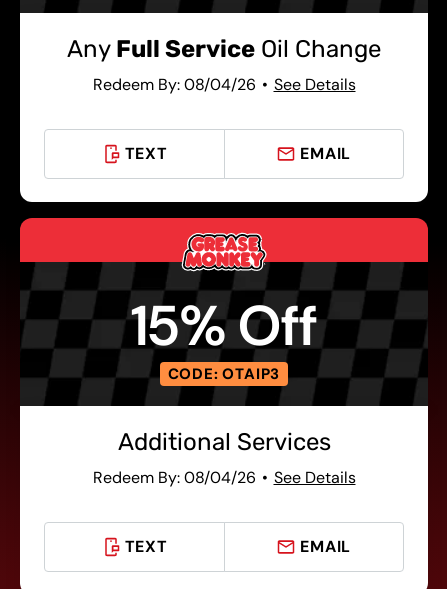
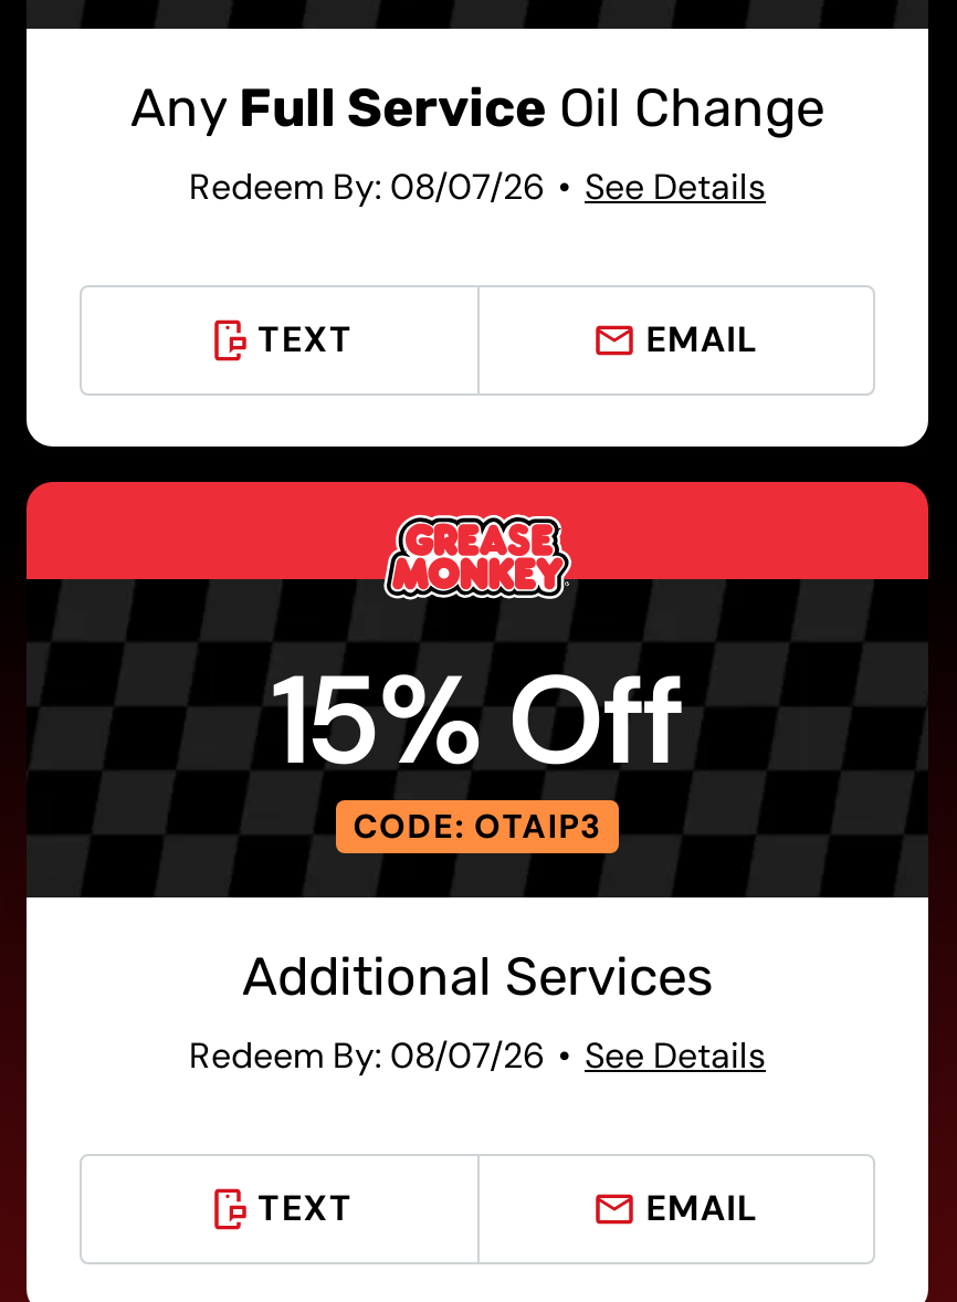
[92,74,355,95] Redeem By: 08/04/26 See Details -> [189,164,766,210] Redeem By: 08/07/26 See Details
[92,467,355,488] Redeem By: 08/04/26 See Details -> [189,1032,766,1079] Redeem By: 08/07/26 See Details

